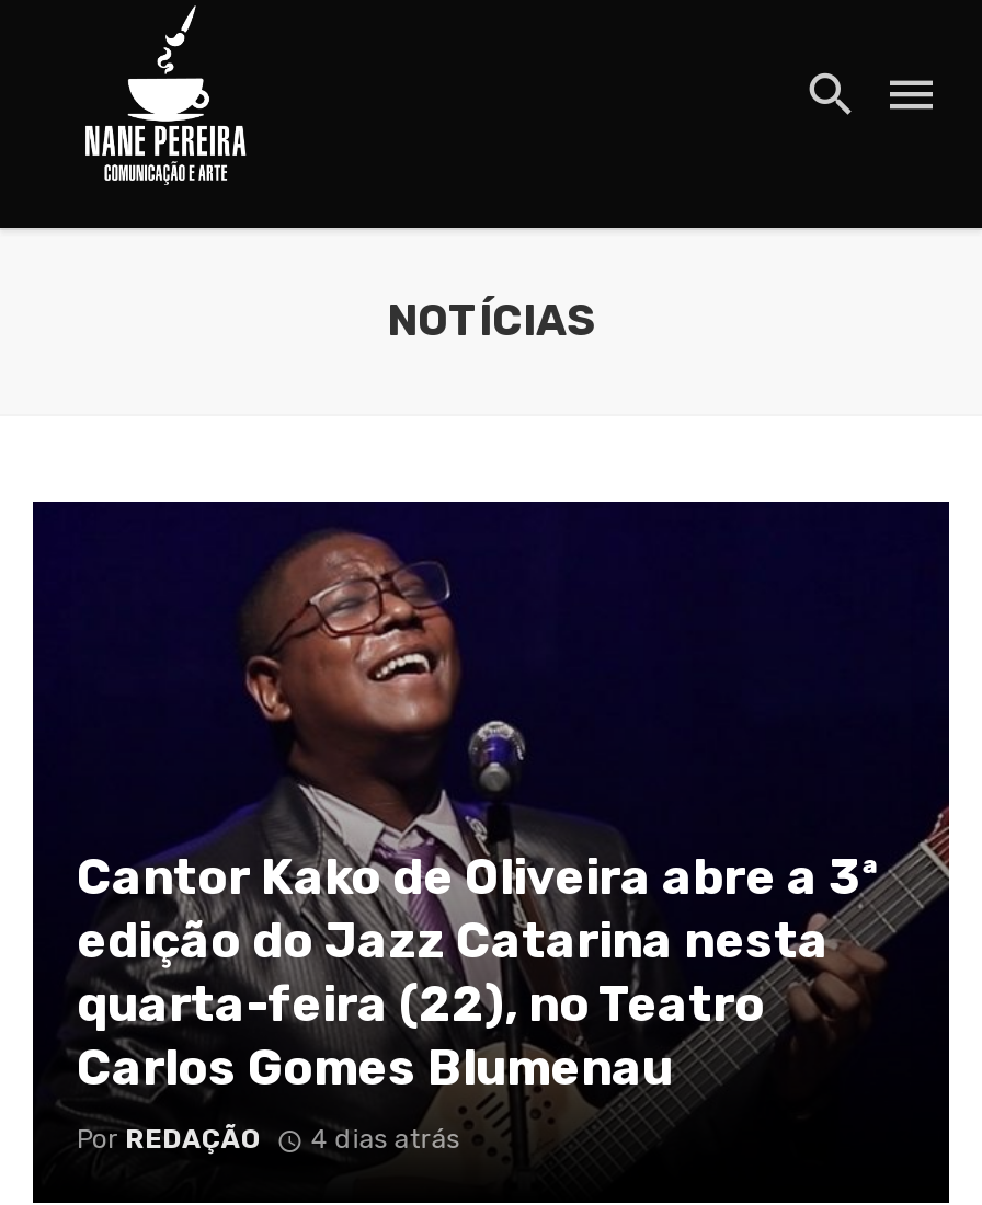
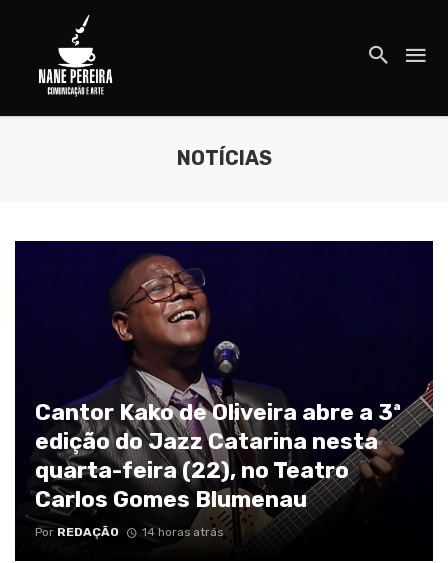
[77,1124,460,1155] Por REDAÇÃO 4 dias atrás -> [35,525,223,539] Por REDAÇÃO 14 horas atrás

